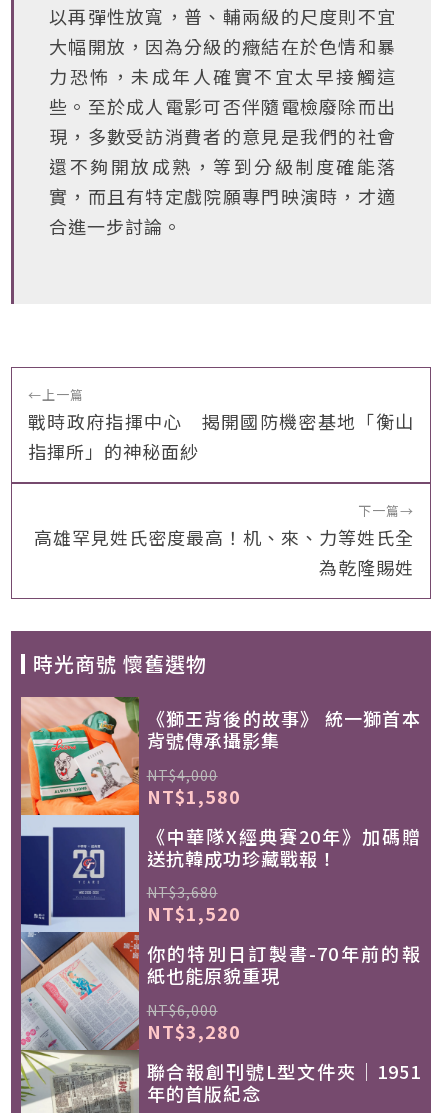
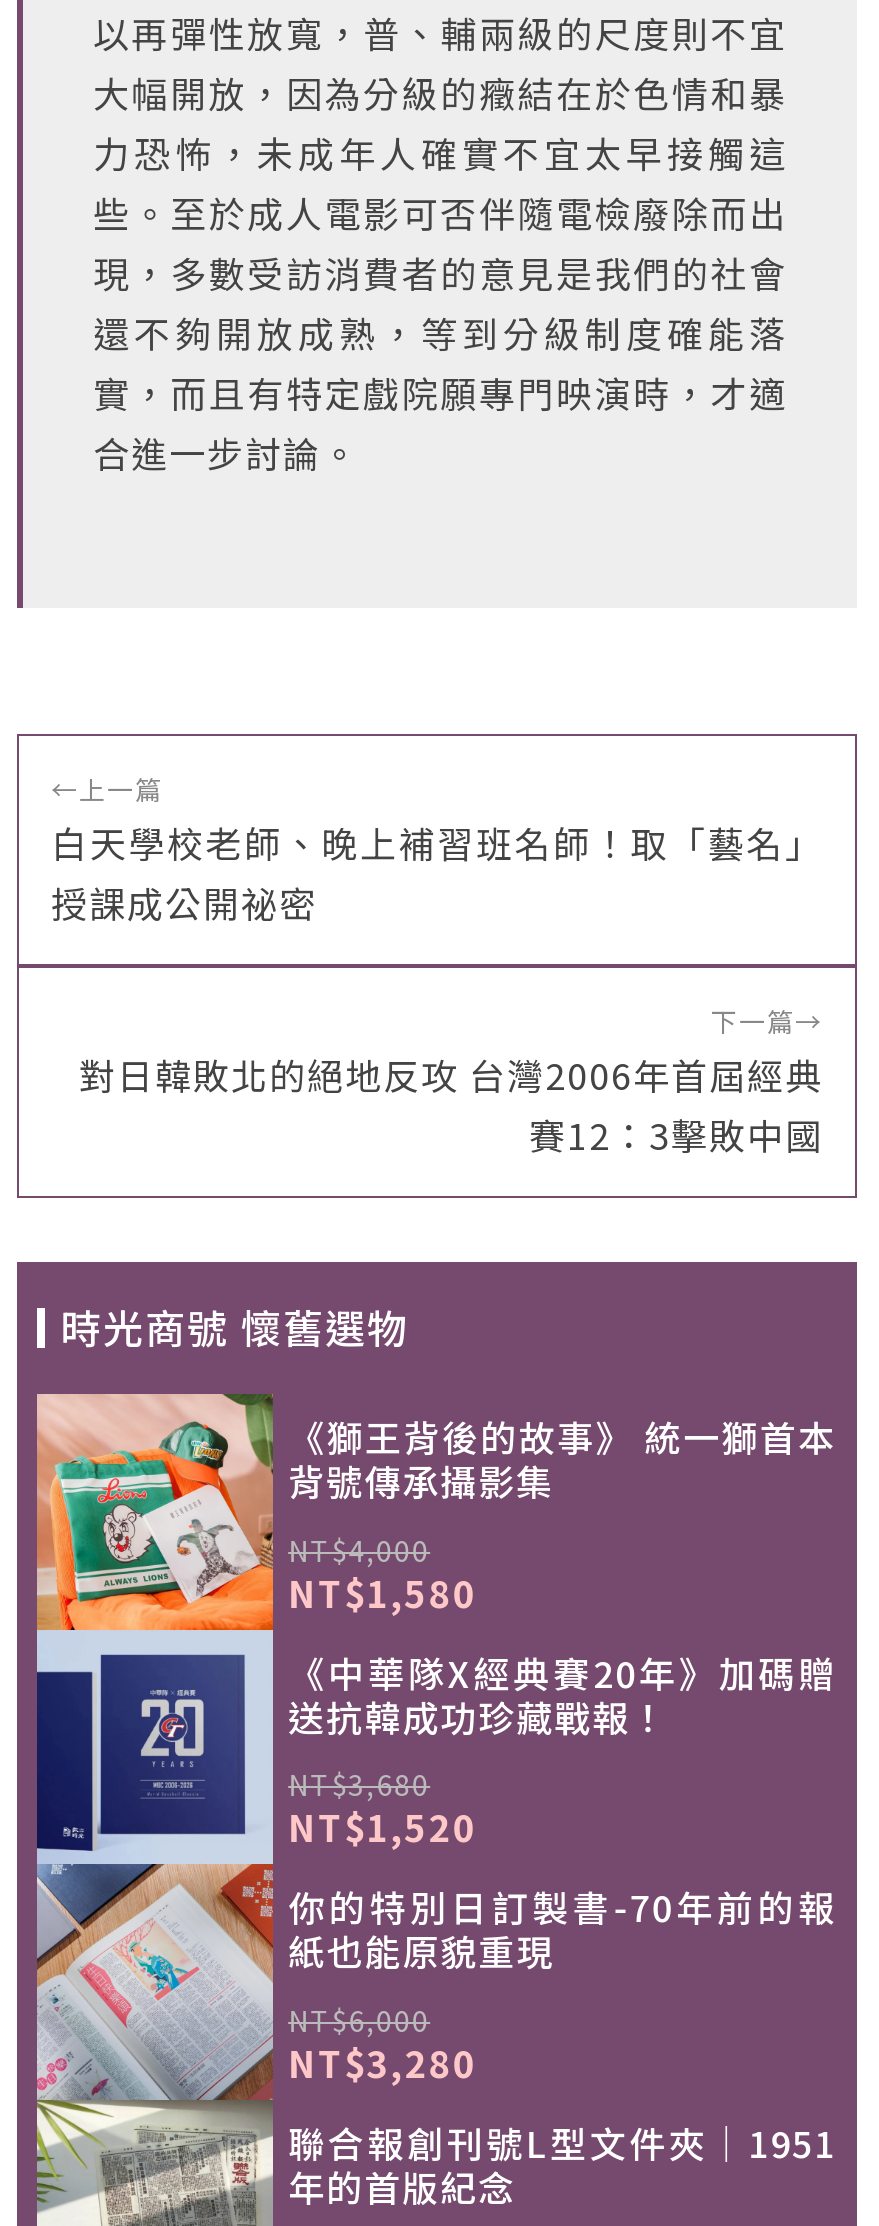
[28,408,414,464] 戰時政府指揮中心 揭開國防機密基地「衡山 | 指揮所」的神秘面紗 -> [51,816,823,928] 白天學校老師、晚上補習班名師！取「藝名」 | 授課成公開祕密
[34,524,414,580] 高雄罕見姓氏密度最高！机、來、力等姓氏全 | 為乾隆賜姓 -> [79,1048,823,1160] 對日韓敗北的絕地反攻 台灣2006年首屆經典 | 賽12：3擊敗中國

